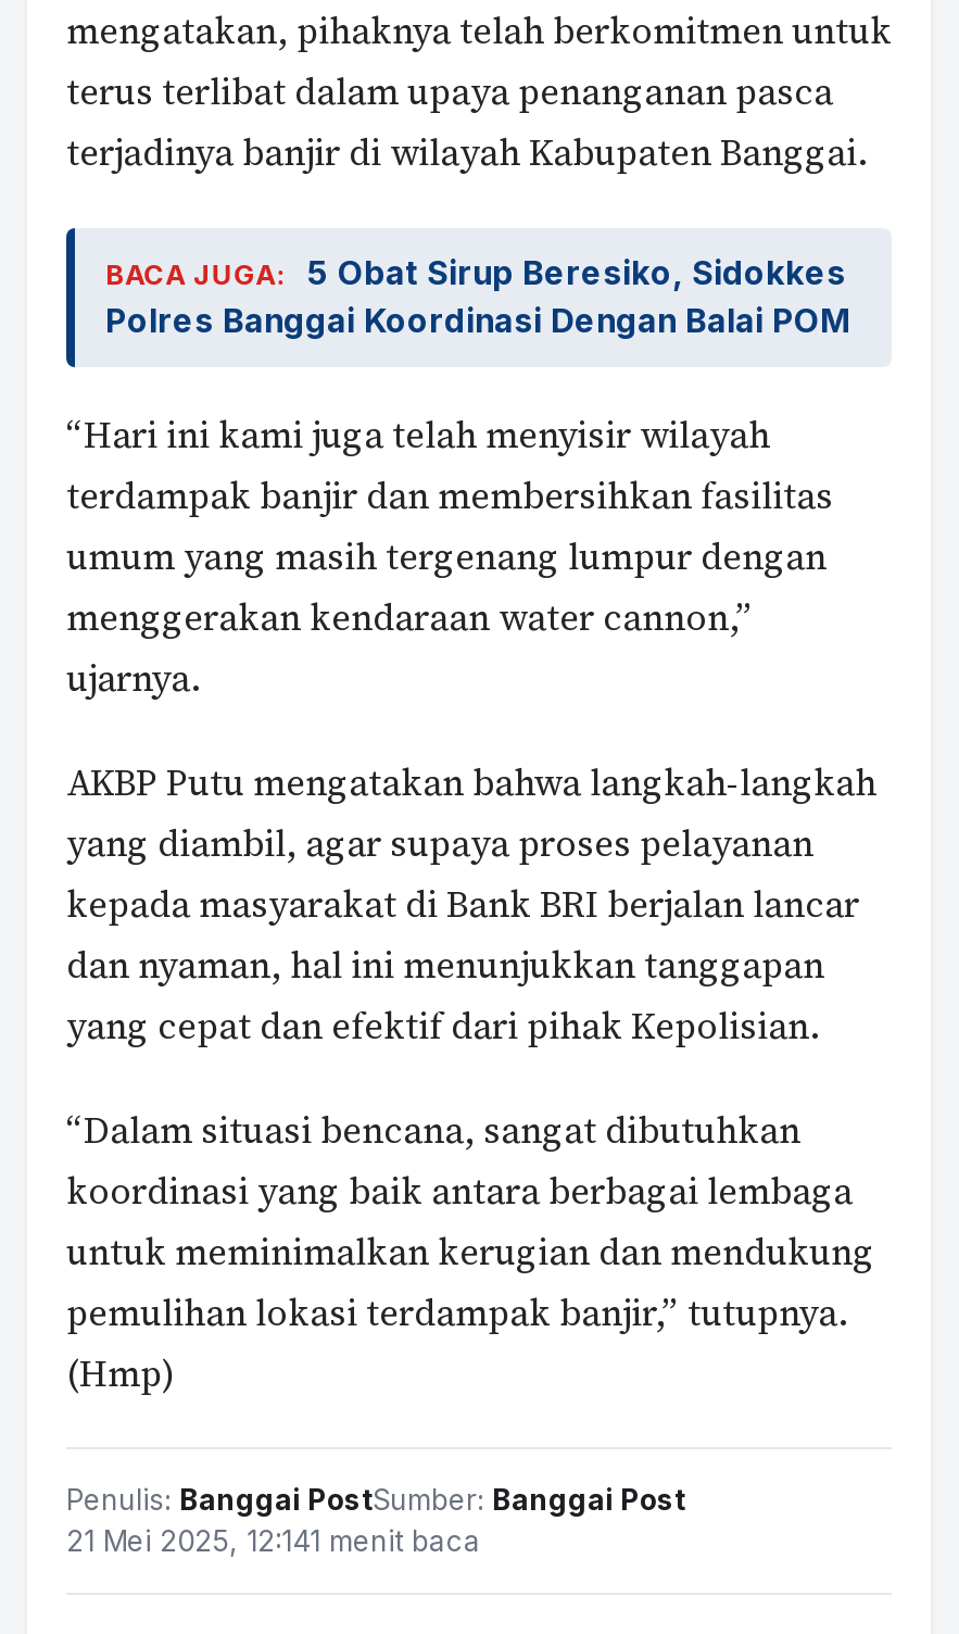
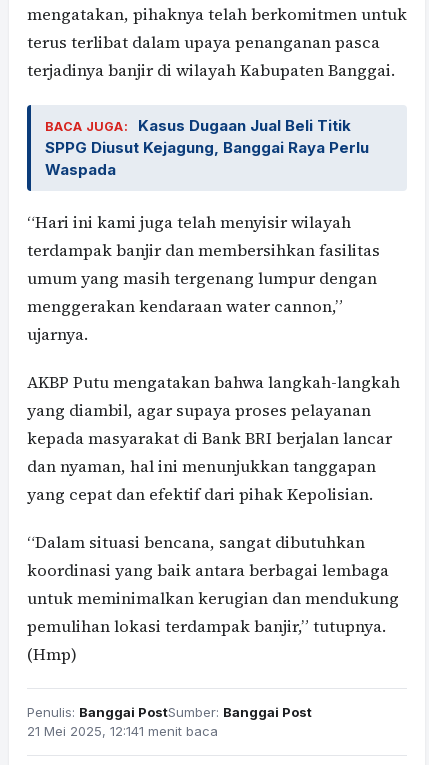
[105,252,850,341] 5 Obat Sirup Beresiko, Sidokkes | Polres Banggai Koordinasi Dengan Balai POM -> [45,116,369,179] Kasus Dugaan Jual Beli Titik | SPPG Diusut Kejagung, Banggai Raya Perlu | Waspada

